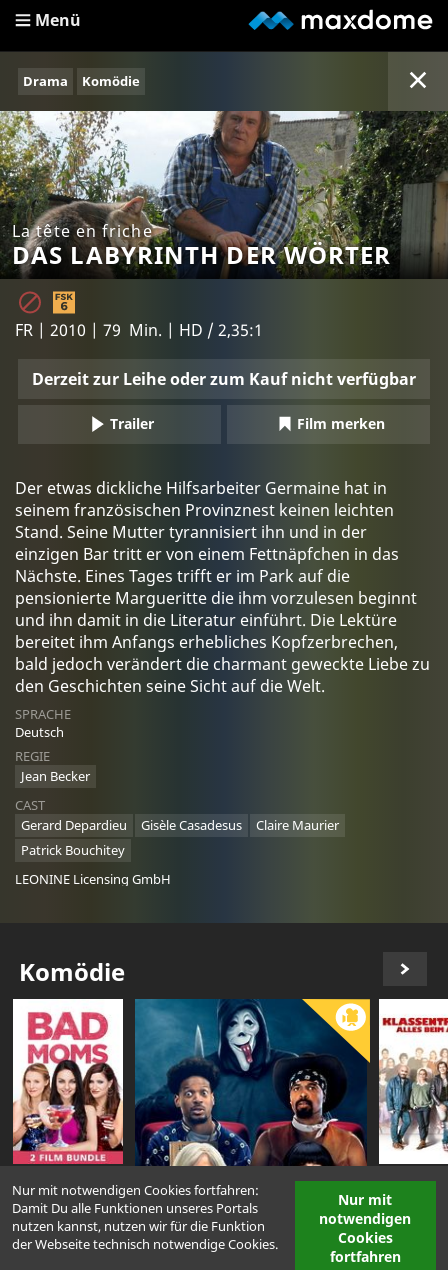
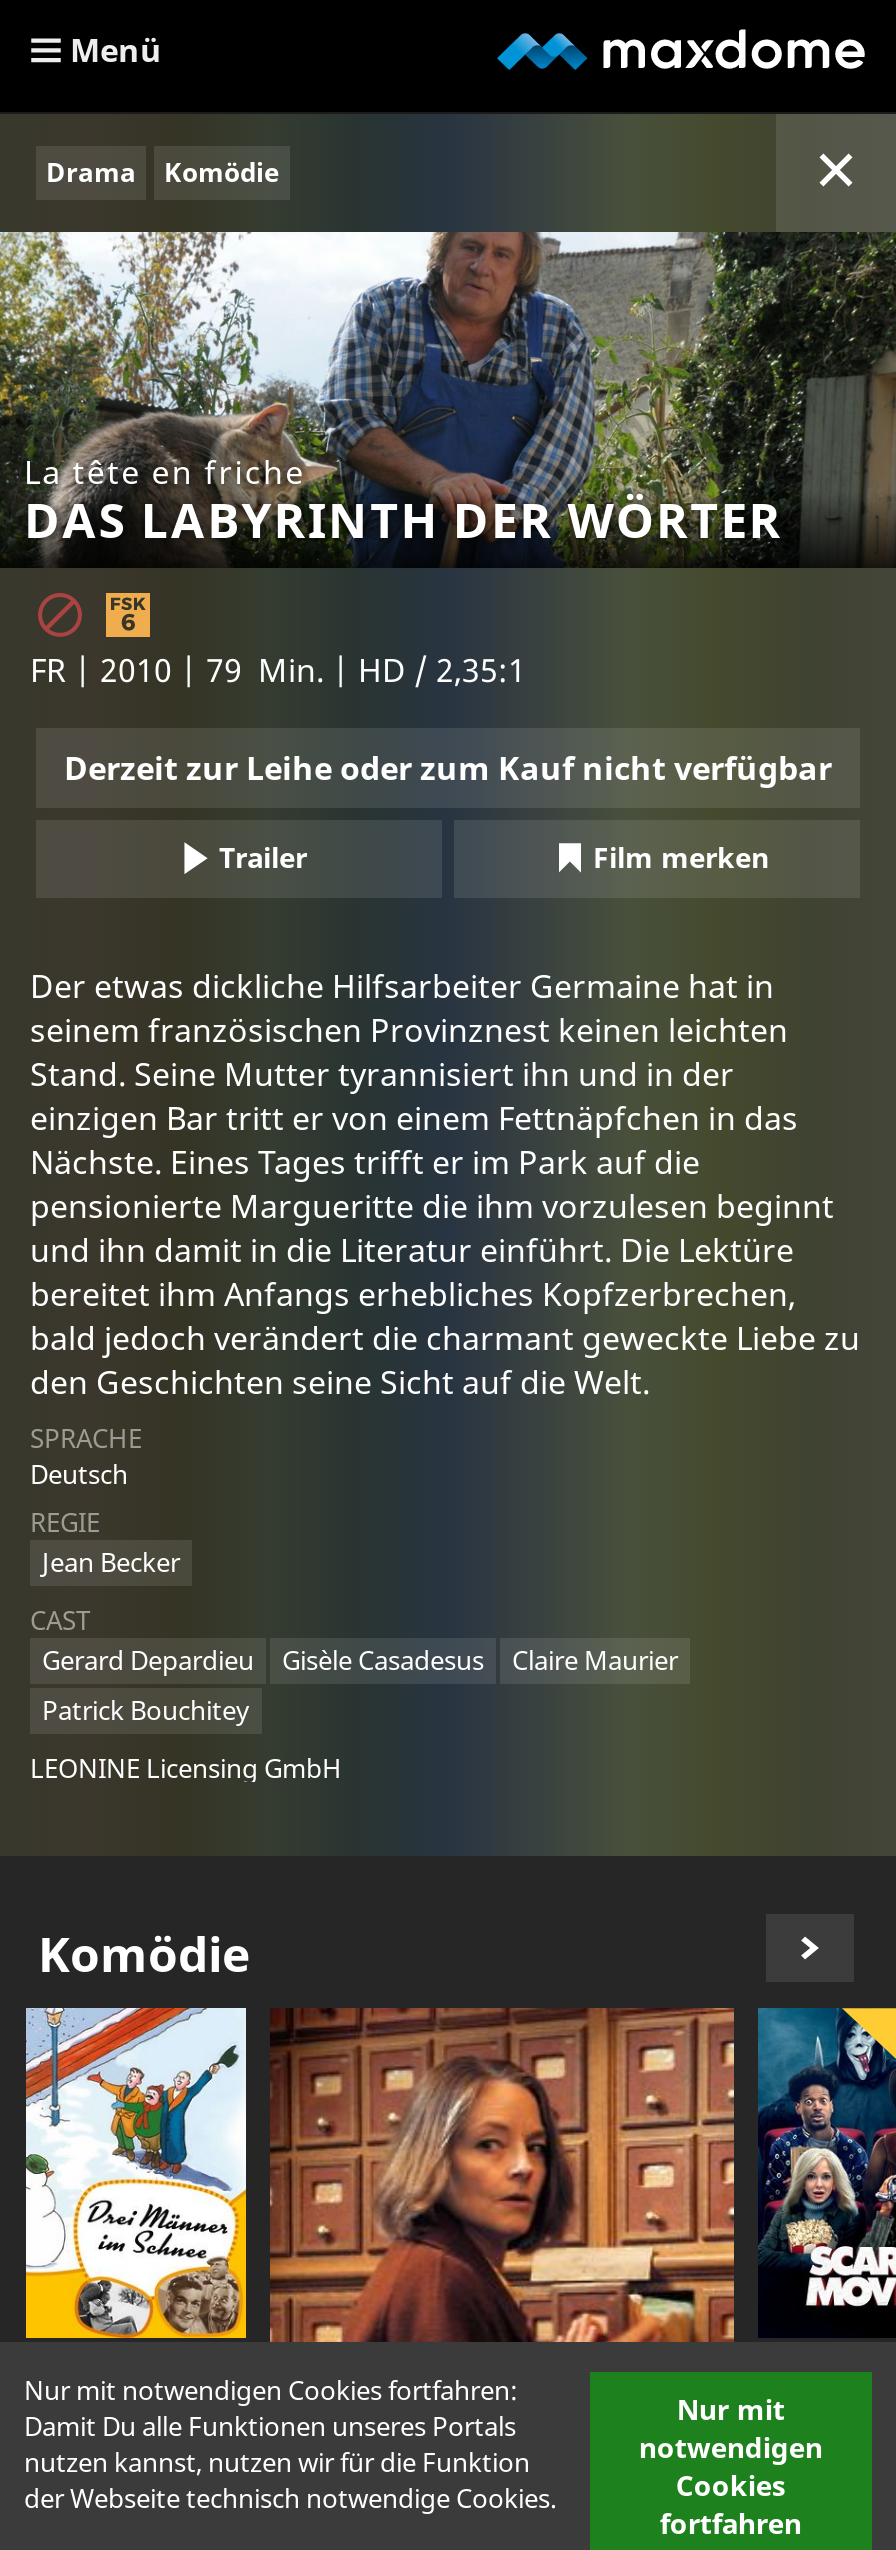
[12,998,124,1165] [image] -> [24,2006,248,2340] [image]
[134,998,371,1167] [image] -> [268,2006,740,2344] [image]
[378,998,445,1165] [image] -> [758,2006,890,2338] [image]

